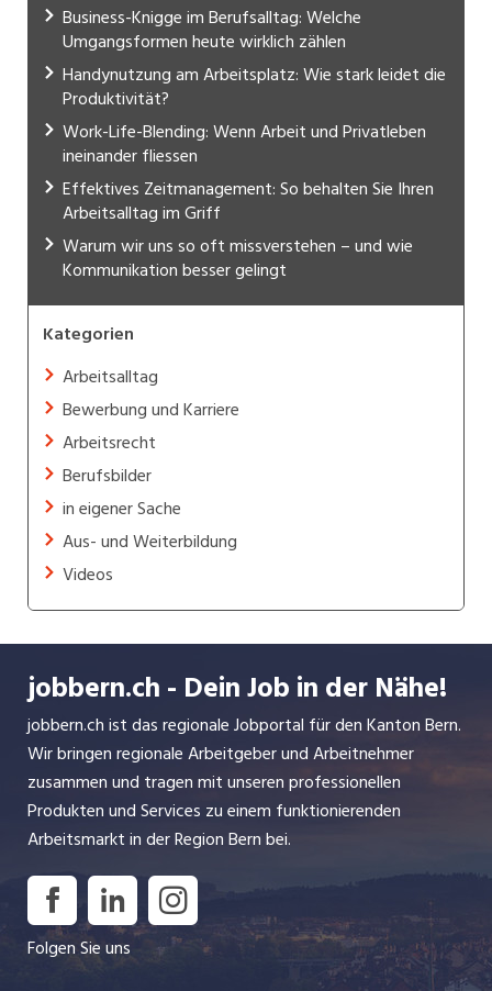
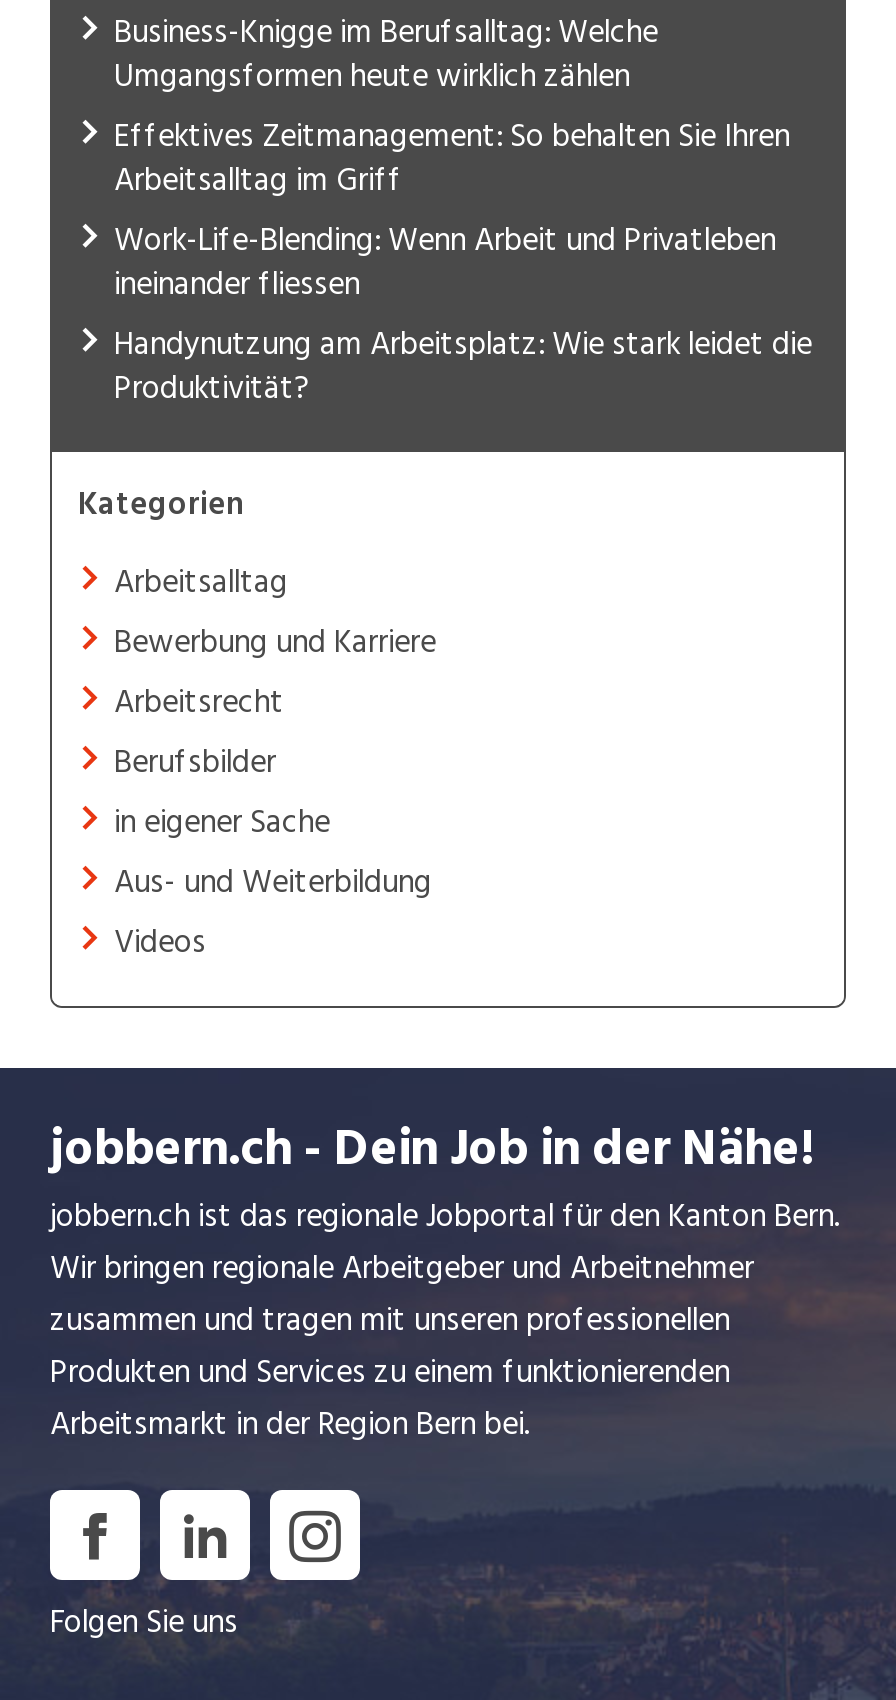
moved [63,60,446,113] -> [114,318,812,414]: Handynutzung am Arbeitsplatz: Wie stark leidet die | Produktivität?
moved [63,118,434,227] -> [114,110,790,310]: Work-Life-Blending: Wenn Arbeit und Privatleben | ineinander fliessen | Effektives Zeitmanagement: So behalten Sie Ihren | Arbeitsalltag im Griff
[63,232,413,285] Warum wir uns so oft missverstehen – und wie | Kommunikation besser gelingt -> none

